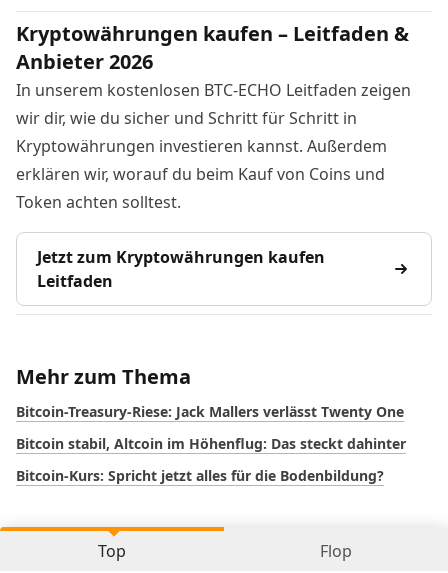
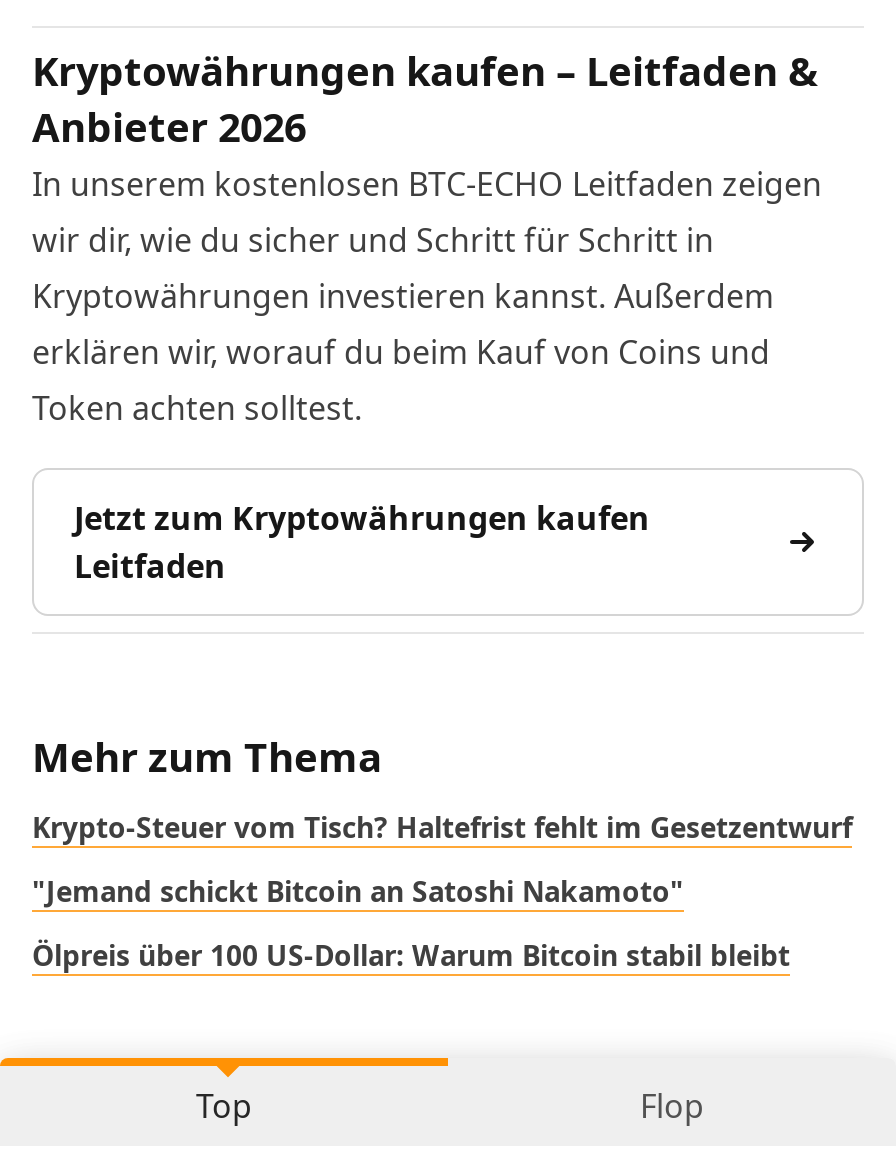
[16,402,404,421] Bitcoin-Treasury-Riese: Jack Mallers verlässt Twenty One -> [32,808,852,846] Krypto-Steuer vom Tisch? Haltefrist fehlt im Gesetzentwurf
[16,434,406,453] Bitcoin stabil, Altcoin im Höhenflug: Das steckt dahinter -> [32,872,684,910] "Jemand schickt Bitcoin an Satoshi Nakamoto"
[16,466,384,485] Bitcoin-Kurs: Spricht jetzt alles für die Bodenbildung? -> [32,936,790,974] Ölpreis über 100 US-Dollar: Warum Bitcoin stabil bleibt

